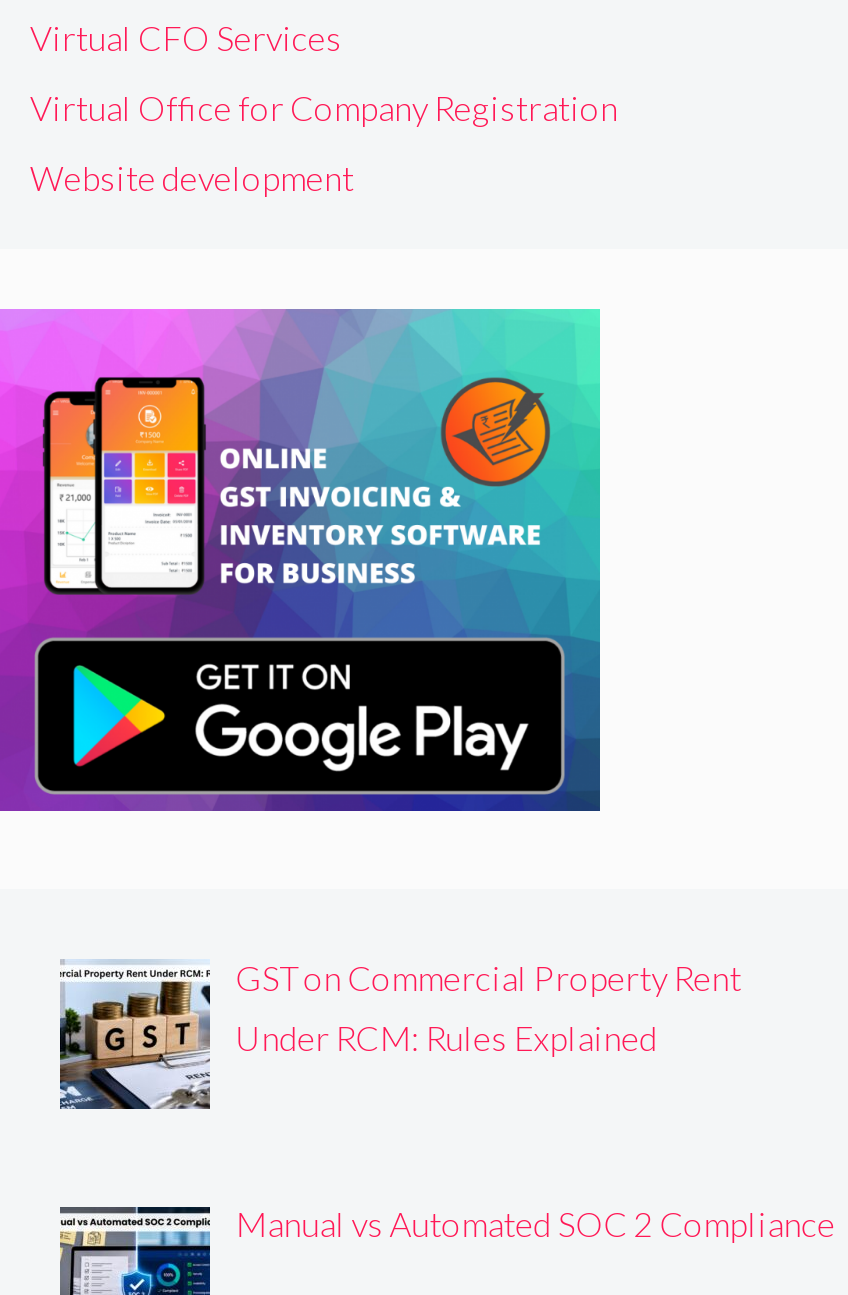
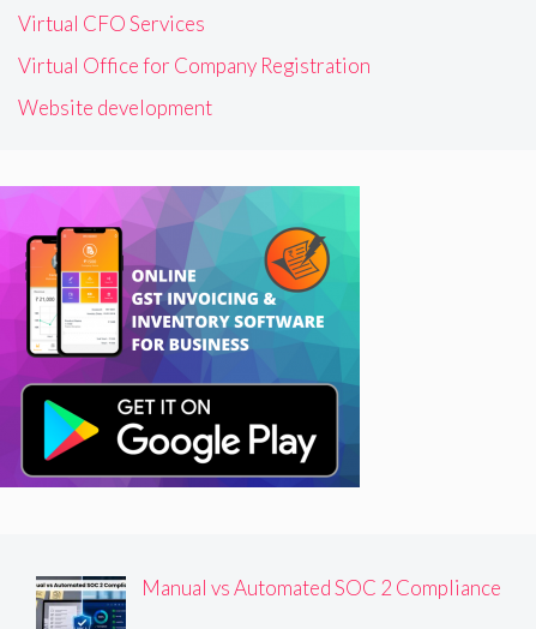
[60,957,742,1111] [image] | GST on Commercial Property Rent | Under RCM: Rules Explained -> none

